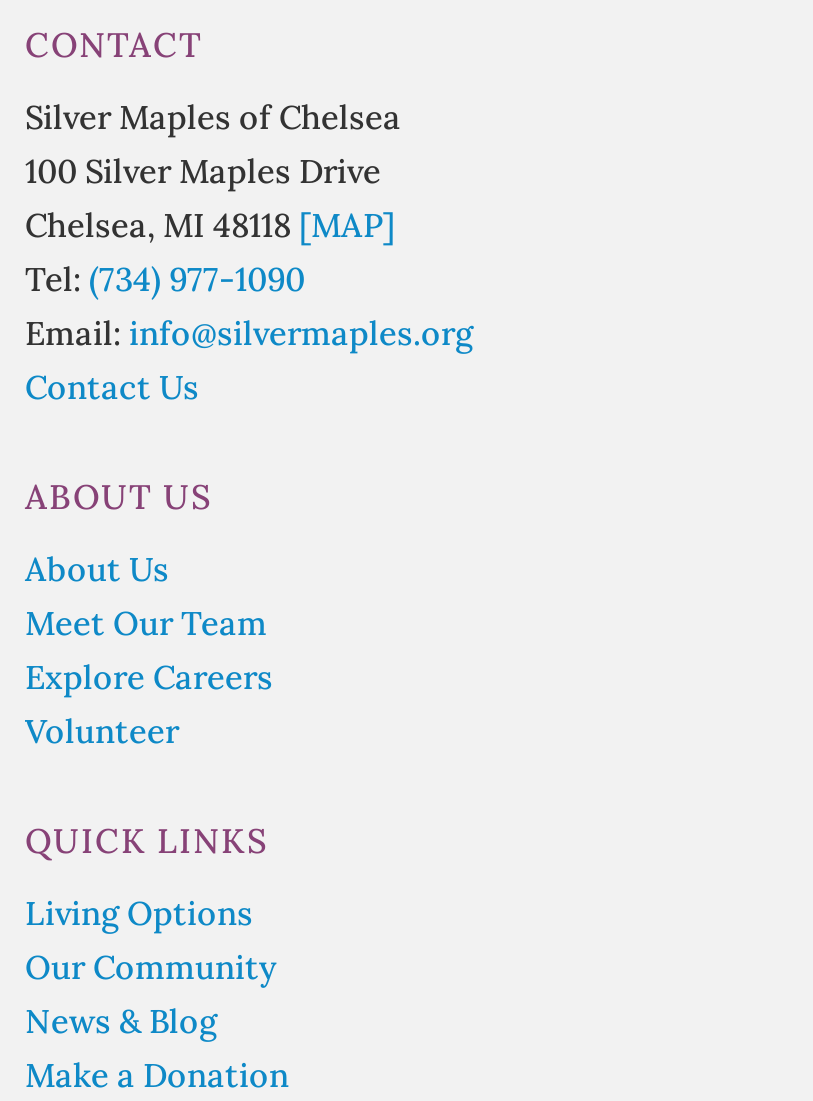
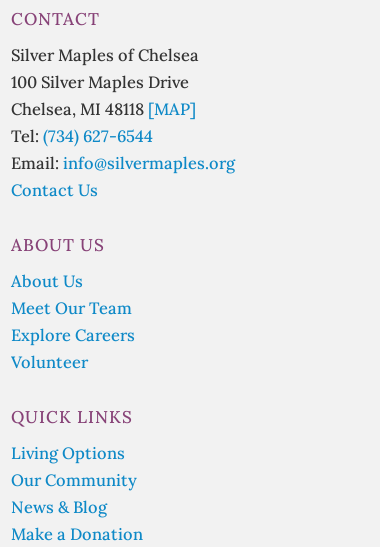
[25,258,305,300] Tel: (734) 977-1090 -> [11,125,153,146] Tel: (734) 627-6544

